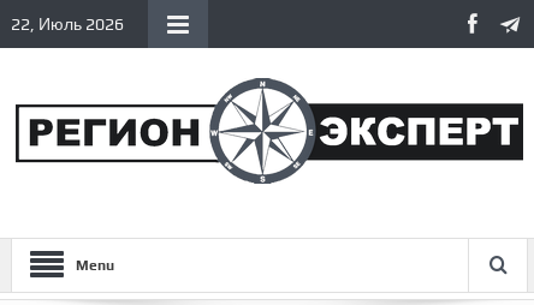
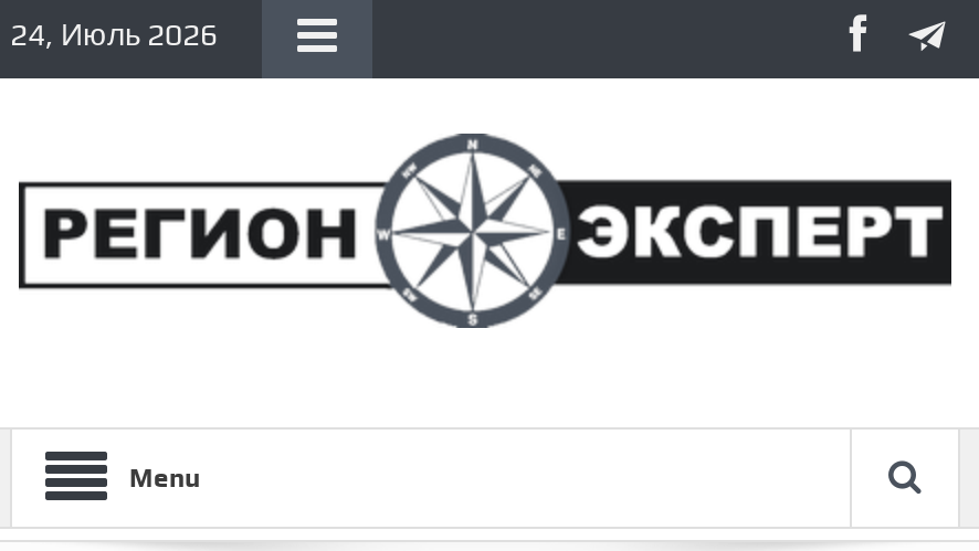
[11,14,124,34] 22, Июль 2026 -> [10,17,218,52] 24, Июль 2026

